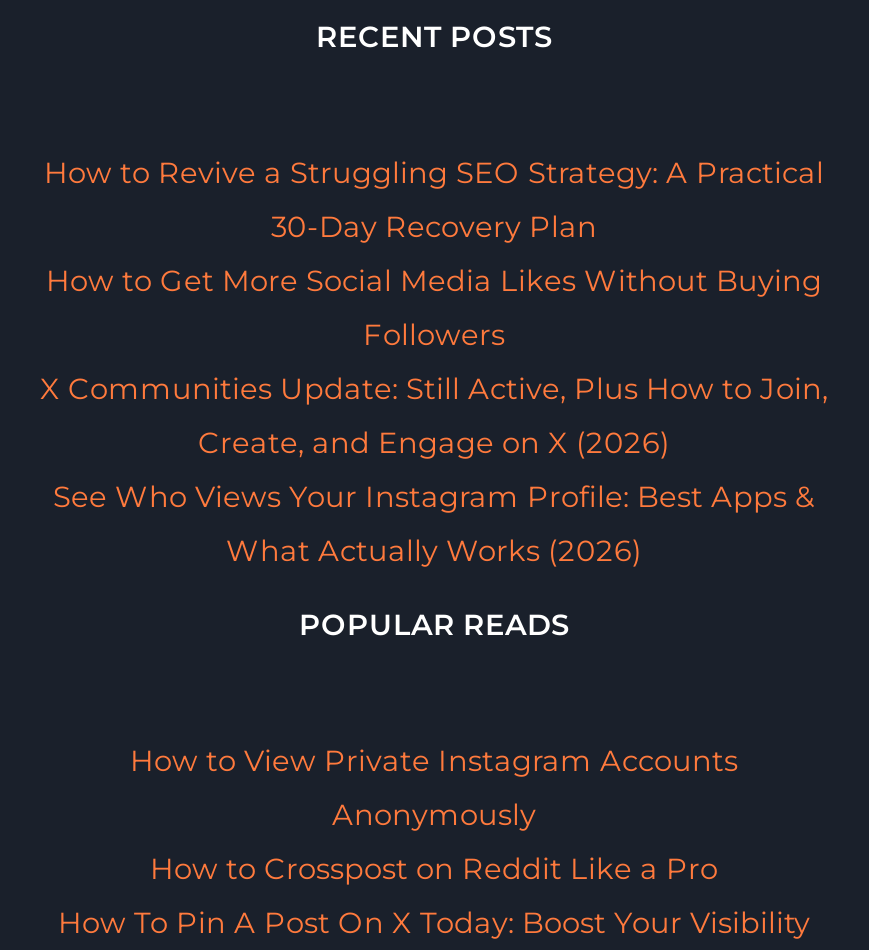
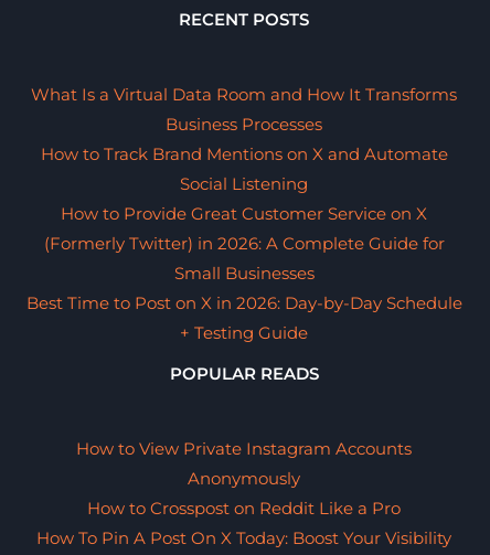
[40,156,828,570] How to Revive a Struggling SEO Strategy: A Practical | 30-Day Recovery Plan | How to Get More Social Media Likes Without Buying | Followers | X Communities Update: Still Active, Plus How to Join, | Create, and Engage on X (2026) | See Who Views Your Instagram Profile: Best Apps & | What Actually Works (2026) -> [26,85,462,343] What Is a Virtual Data Room and How It Transforms | Business Processes | How to Track Brand Mentions on X and Automate | Social Listening | How to Provide Great Customer Service on X | (Formerly Twitter) in 2026: A Complete Guide for | Small Businesses | Best Time to Post on X in 2026: Day-by-Day Schedule | + Testing Guide

